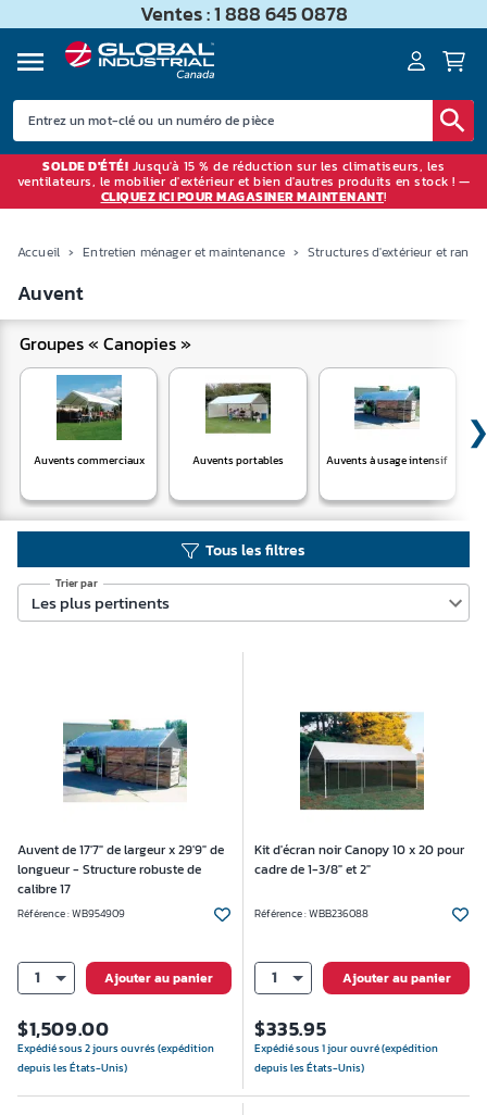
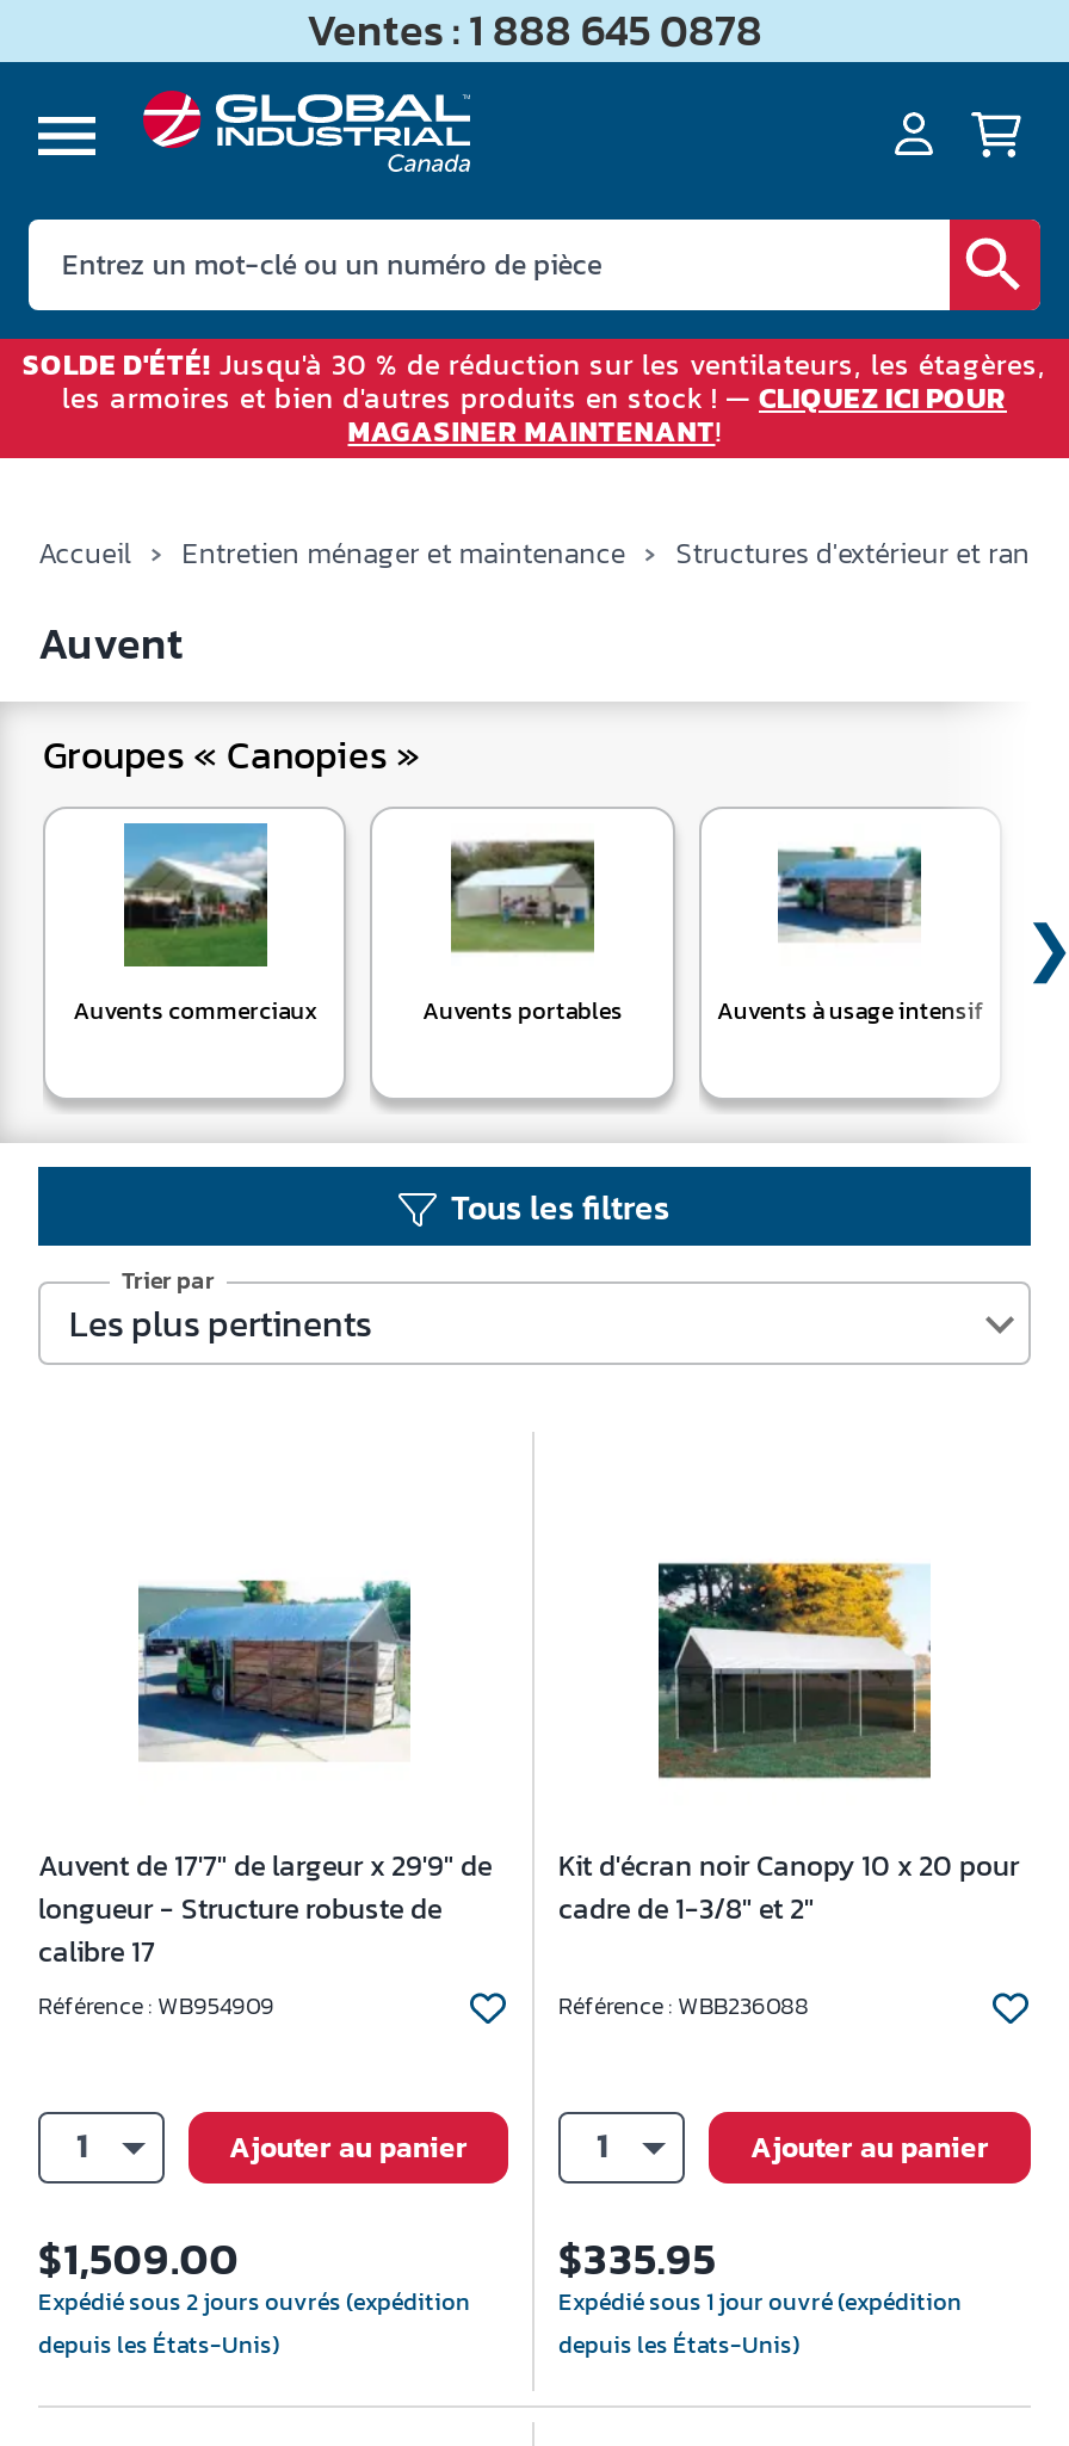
[17,156,470,206] SOLDE D'ÉTÉ! Jusqu'à 15 % de réduction sur les climatiseurs, les | ventilateurs, le mobilier d'extérieur et bien d'autres produits en stock ! — | CLIQUEZ ICI POUR MAGASINER MAINTENANT! -> [23,344,1046,453] SOLDE D'ÉTÉ! Jusqu'à 30 % de réduction sur les ventilateurs, les étagères, | les armoires et bien d'autres produits en stock ! — CLIQUEZ ICI POUR | MAGASINER MAINTENANT!

